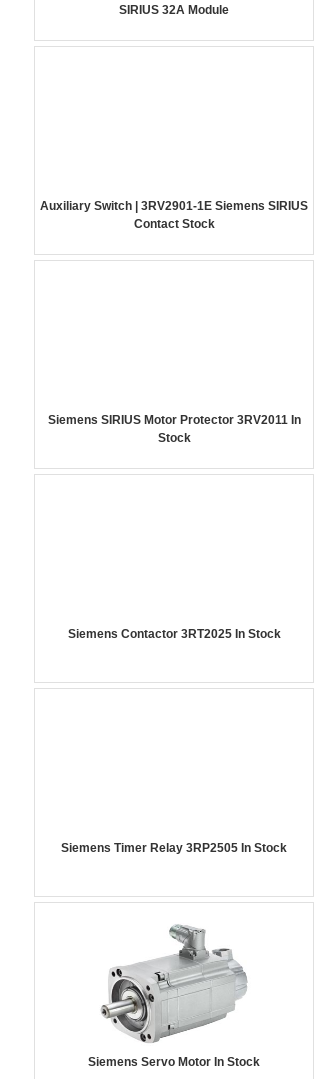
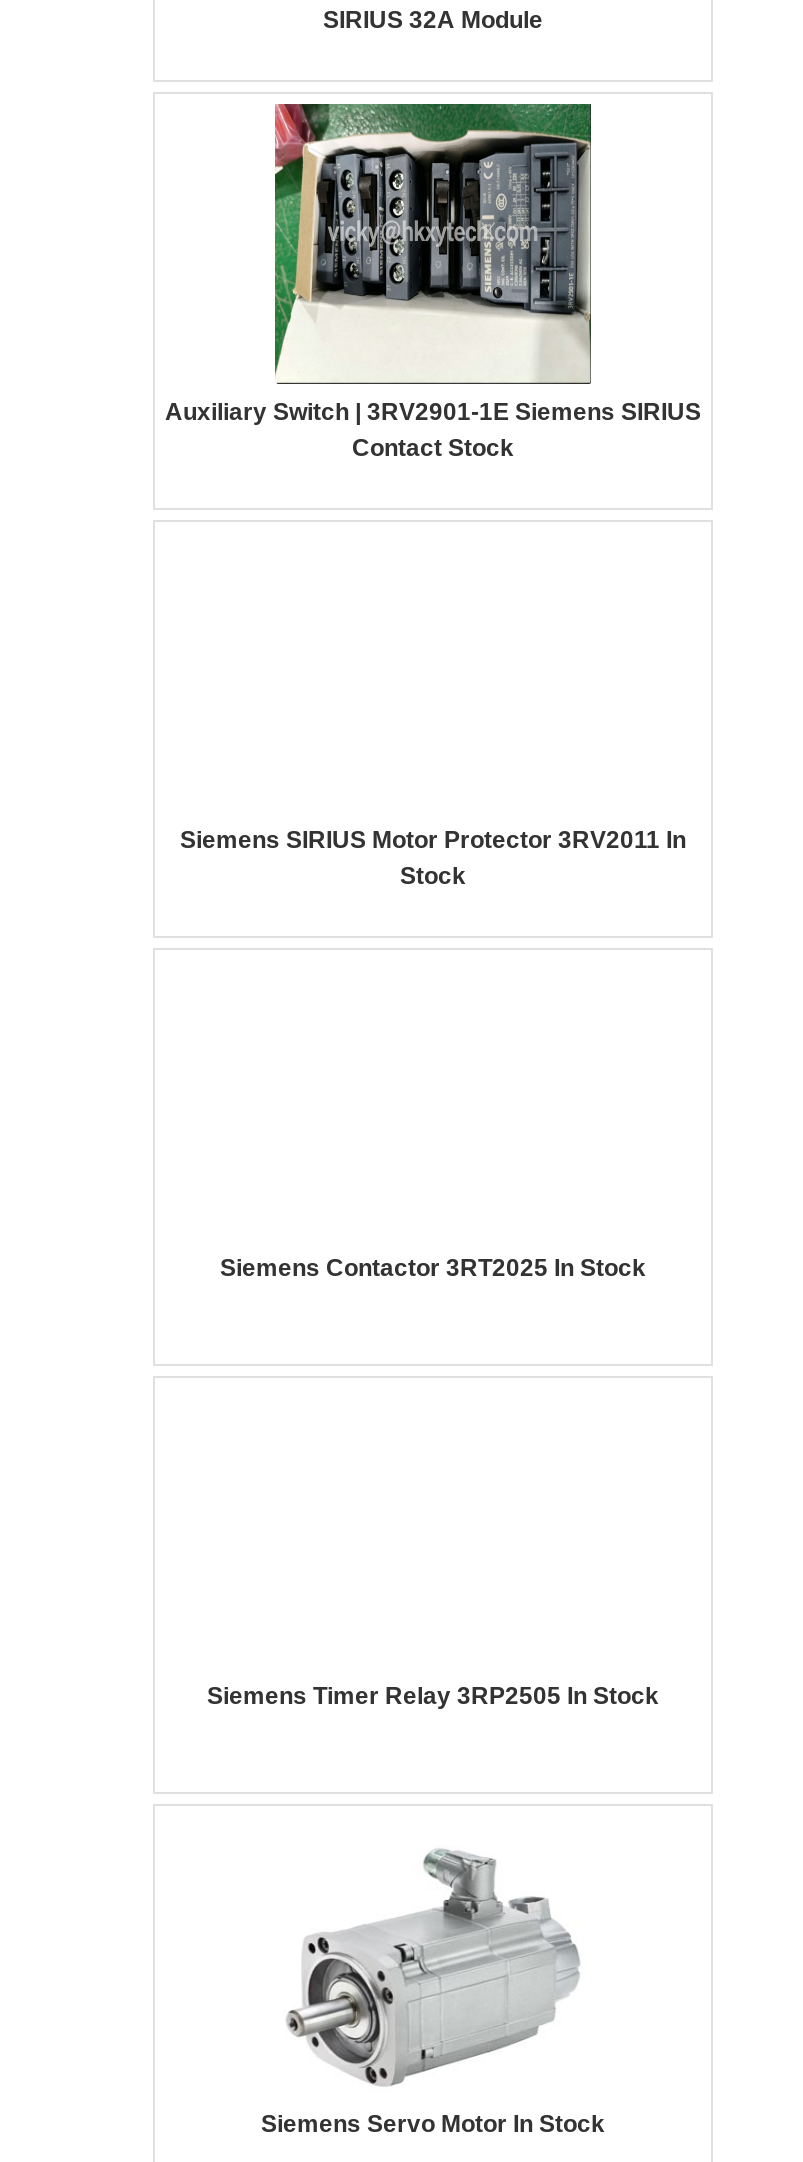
none -> [273,102,593,386] [image]

